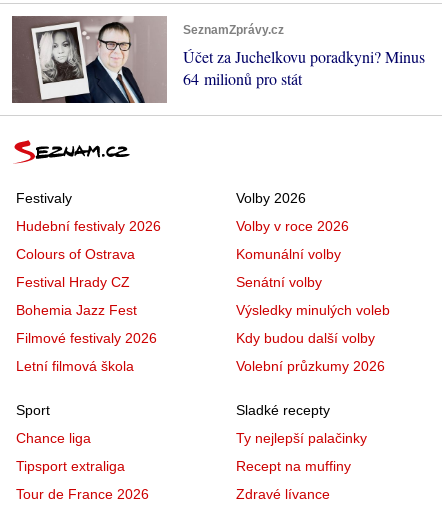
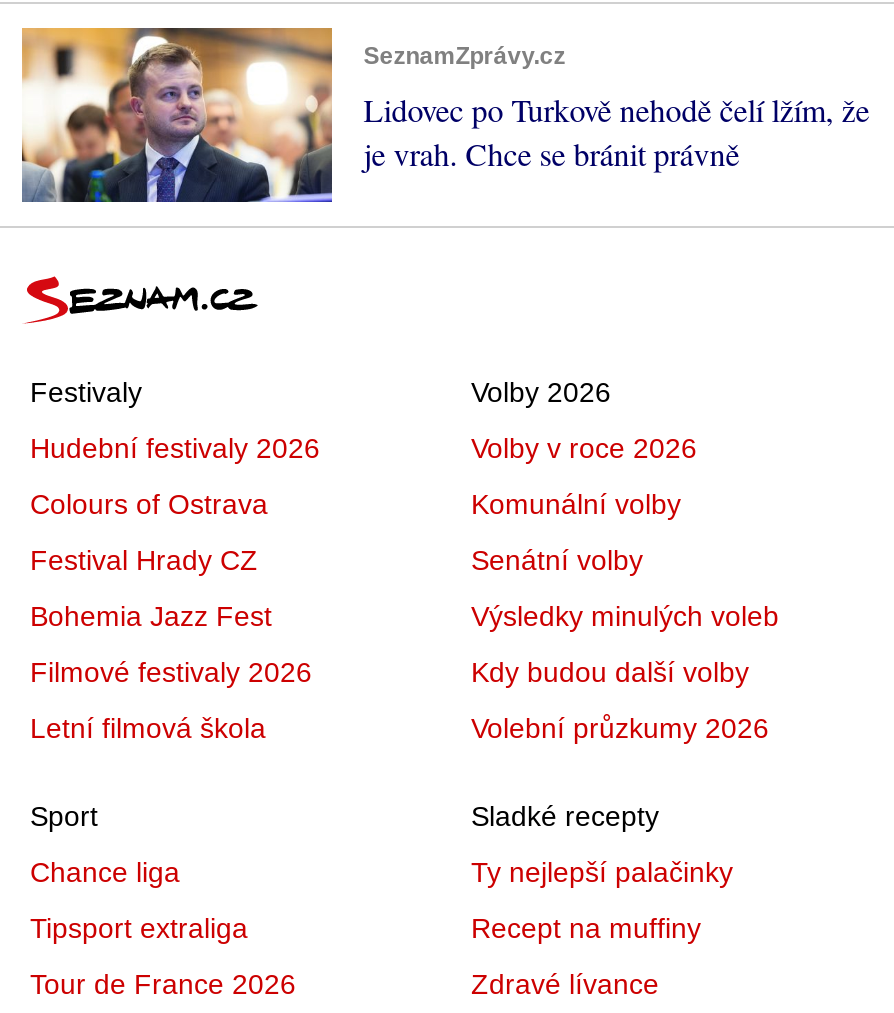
[11,15,425,104] [image] | Účet za Juchelkovu poradkyni? Minus | 64 milionů pro stát -> [20,26,869,204] [image] | Lidovec po Turkově nehodě čelí lžím, že | je vrah. Chce se bránit právně

